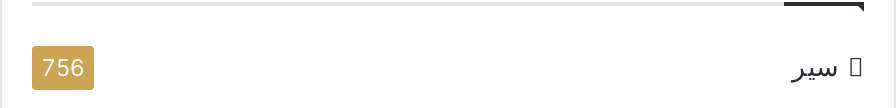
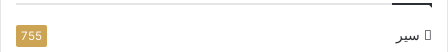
[42,55,84,83] 756 -> [21,29,42,43] 755

